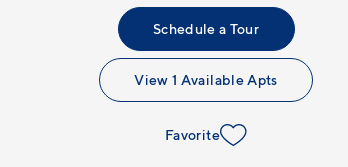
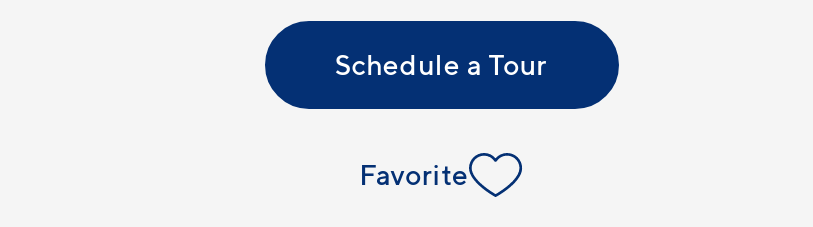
[134,71,278,88] View 1 Available Apts -> none

